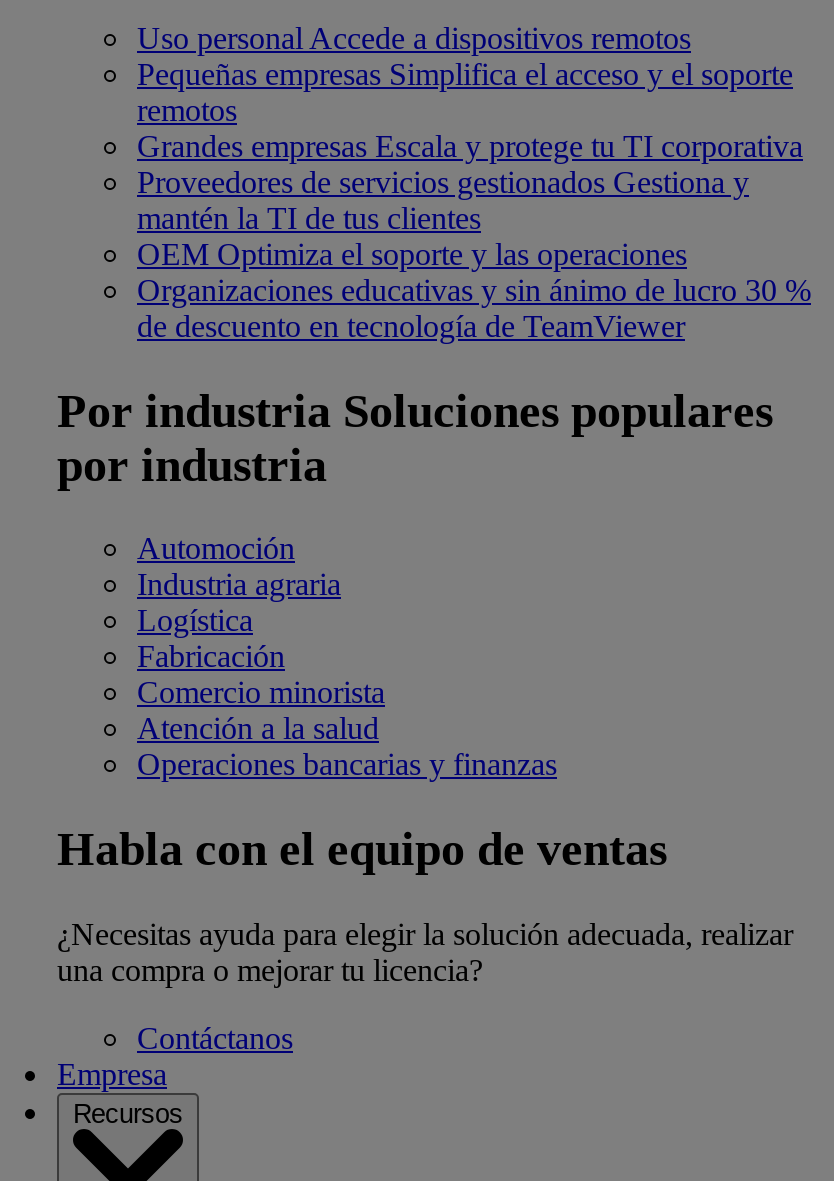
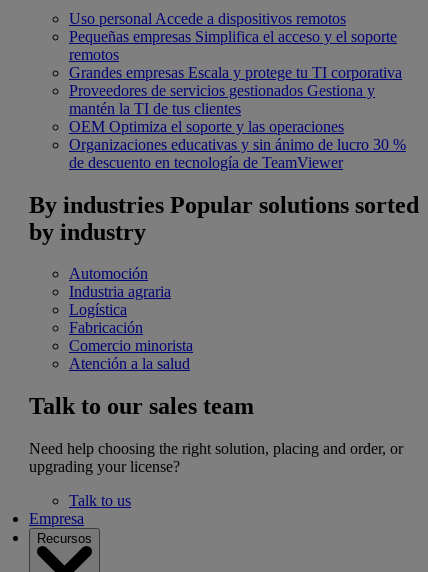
[57,384,773,490] Por industria Soluciones populares | por industria -> [29,192,419,245] By industries Popular solutions sorted | by industry
[57,748,793,1056] Operaciones bancarias y finanzas | Habla con el equipo de ventas | ¿Necesitas ayuda para elegir la solución adecuada, realizar | una compra o mejorar tu licencia? | Contáctanos -> [29,393,403,509] Talk to our sales team | Need help choosing the right solution, placing and order, or | upgrading your license? | Talk to us

